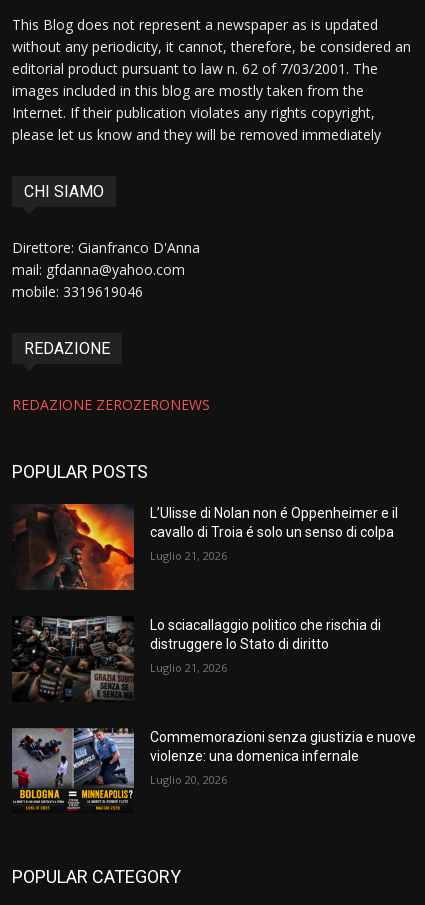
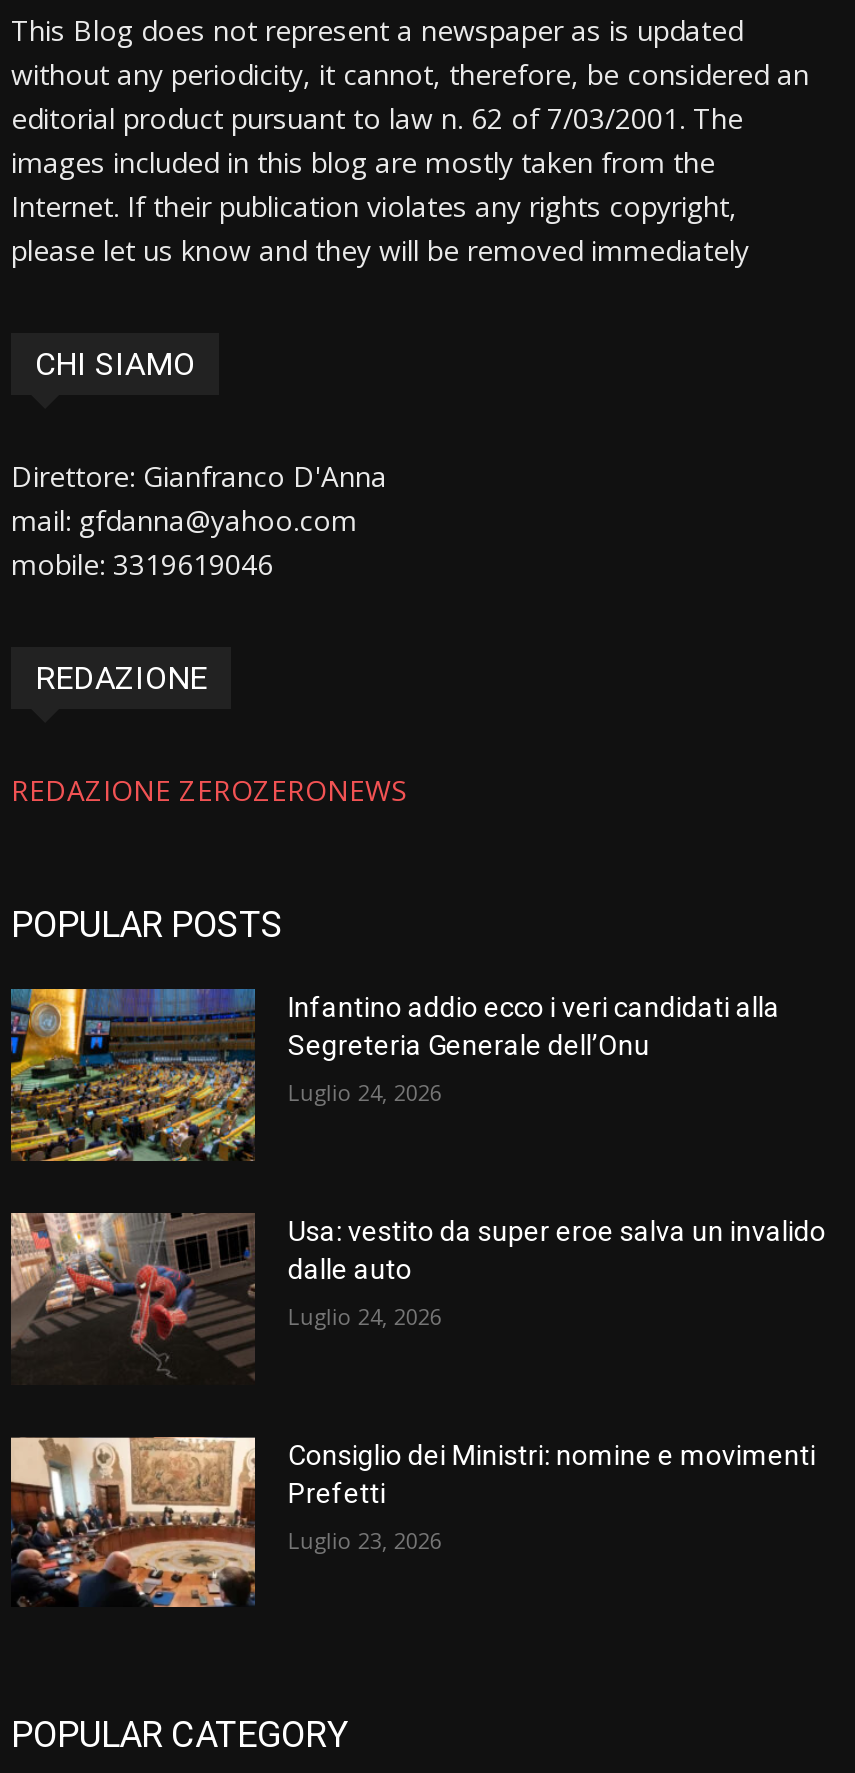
[12,503,398,591] [image] | L’Ulisse di Nolan non é Oppenheimer e il | cavallo di Troia é solo un senso di colpa -> [9,987,780,1163] [image] | Infantino addio ecco i veri candidati alla | Segreteria Generale dell’Onu
[150,548,227,563] Luglio 21, 2026 -> [288,1078,442,1108] Luglio 24, 2026
[12,616,381,702] [image] | Lo sciacallaggio politico che rischia di | distruggere lo Stato di diritto -> [9,1211,826,1383] [image] | Usa: vestito da super eroe salva un invalido | dalle auto
[150,660,227,675] Luglio 21, 2026 -> [288,1301,442,1331] Luglio 24, 2026
[11,727,416,813] [image] | Commemorazioni senza giustizia e nuove | violenze: una domenica infernale -> [9,1435,816,1609] [image] | Consiglio dei Ministri: nomine e movimenti | Prefetti
[150,772,227,787] Luglio 20, 2026 -> [288,1525,442,1555] Luglio 23, 2026

